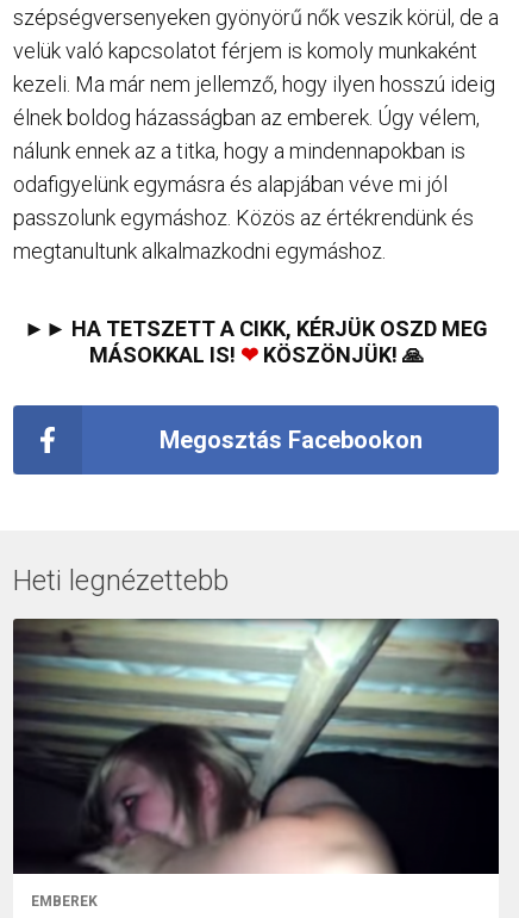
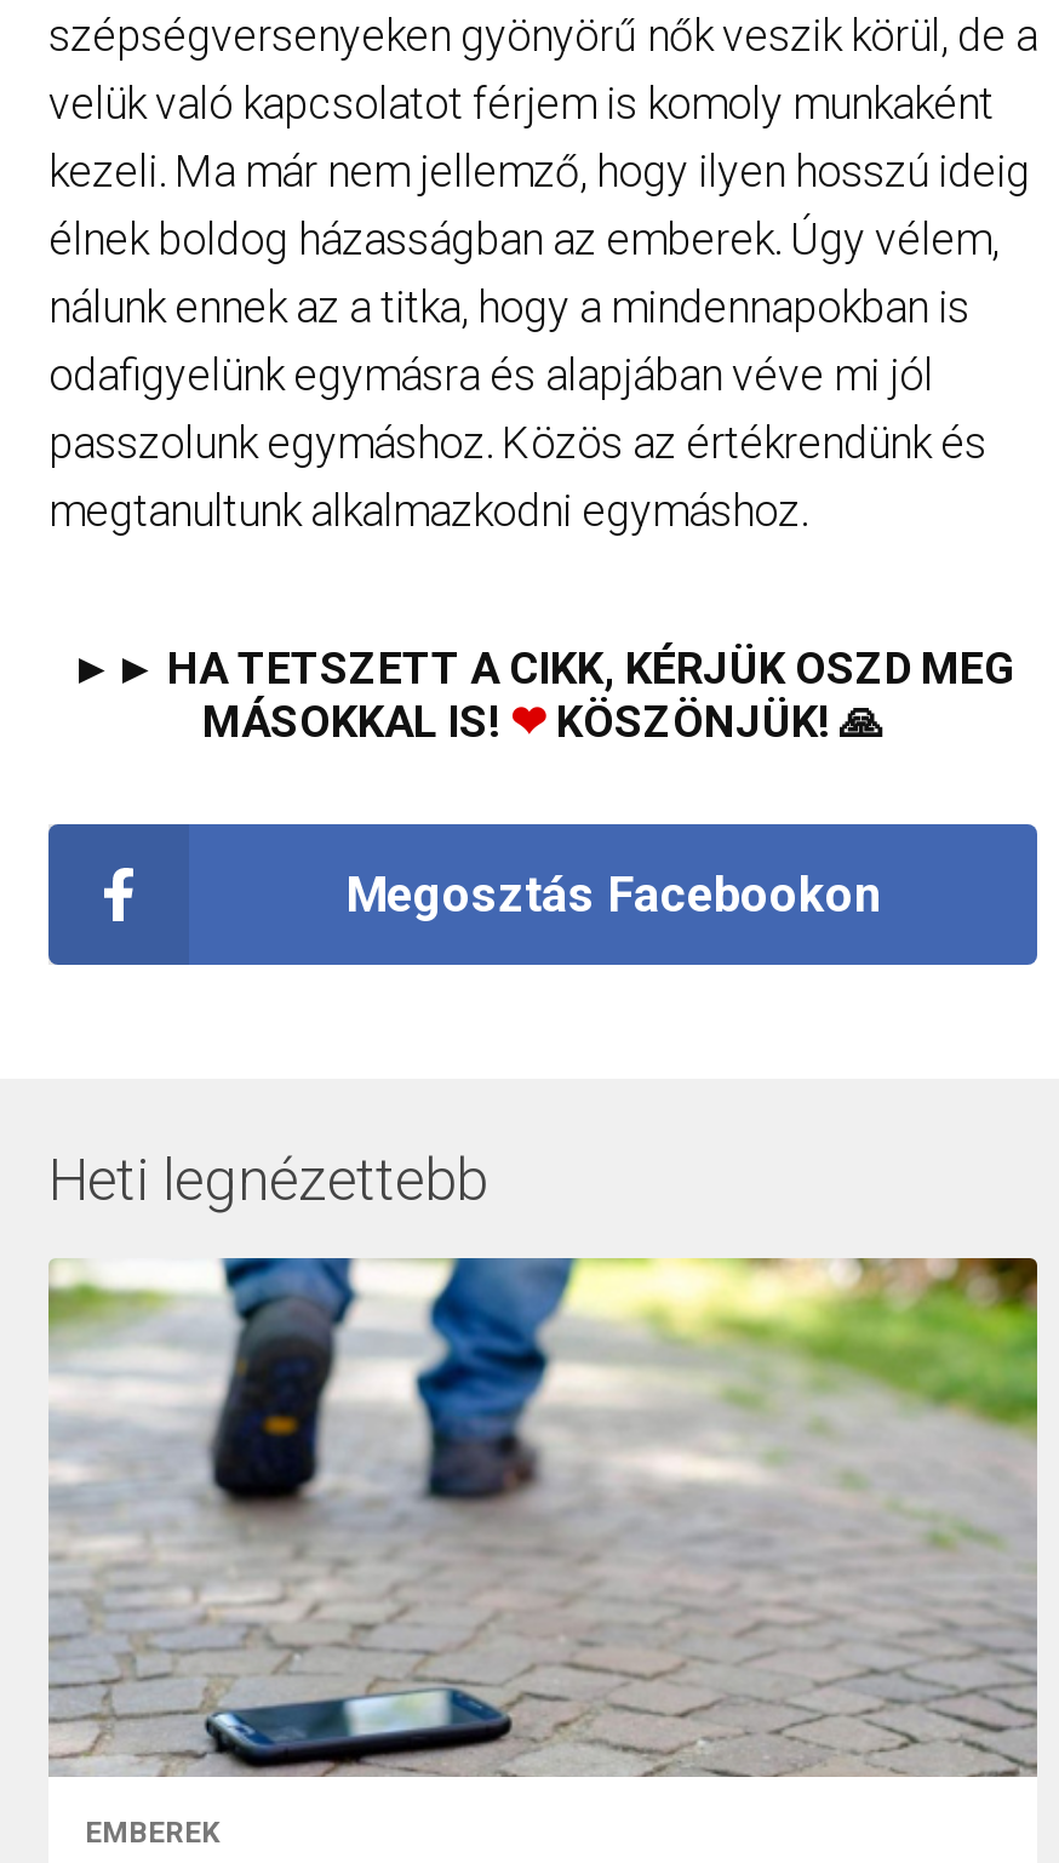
[12,618,500,875] [image] -> [46,1256,1040,1779] [image]

